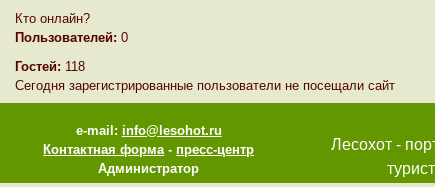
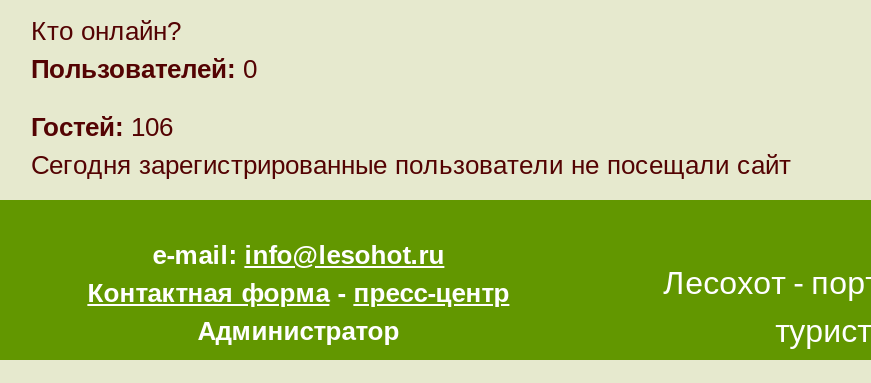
[15,59,85,74] Гостей: 118 -> [31,112,173,142] Гостей: 106

